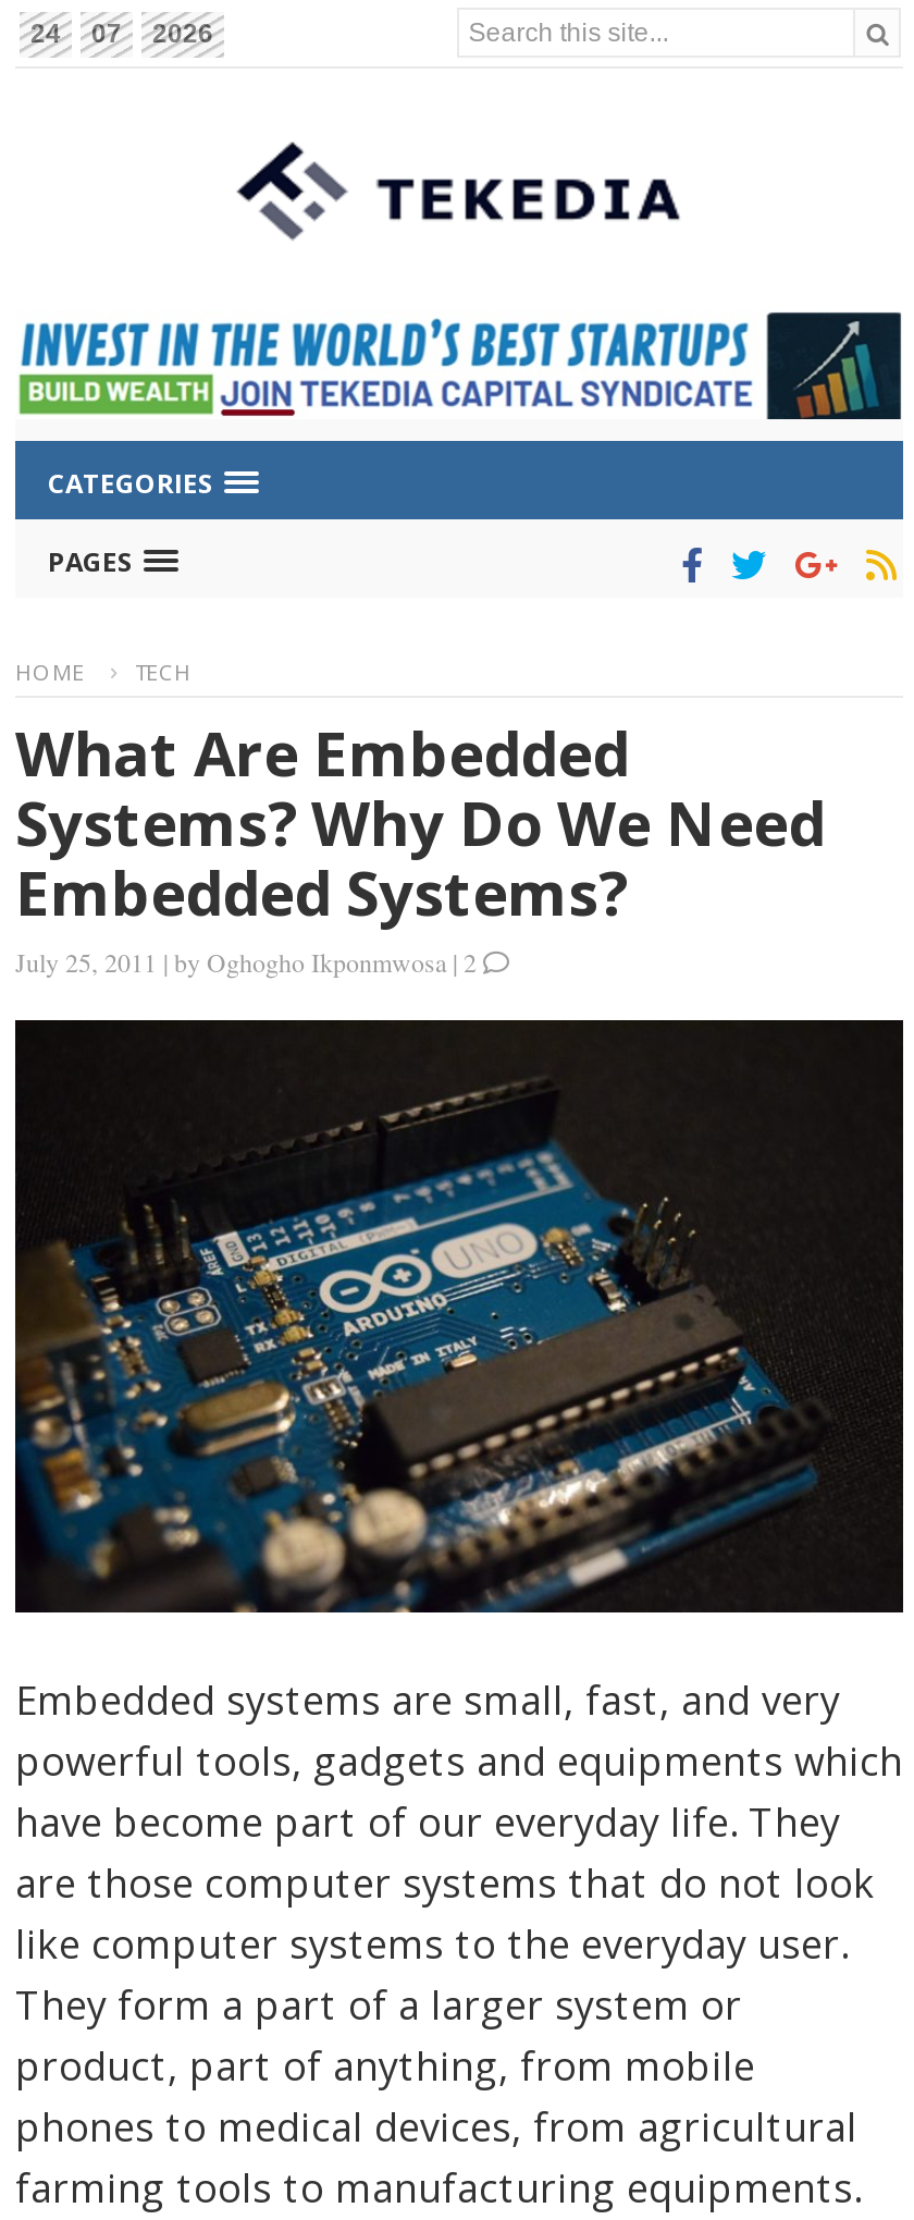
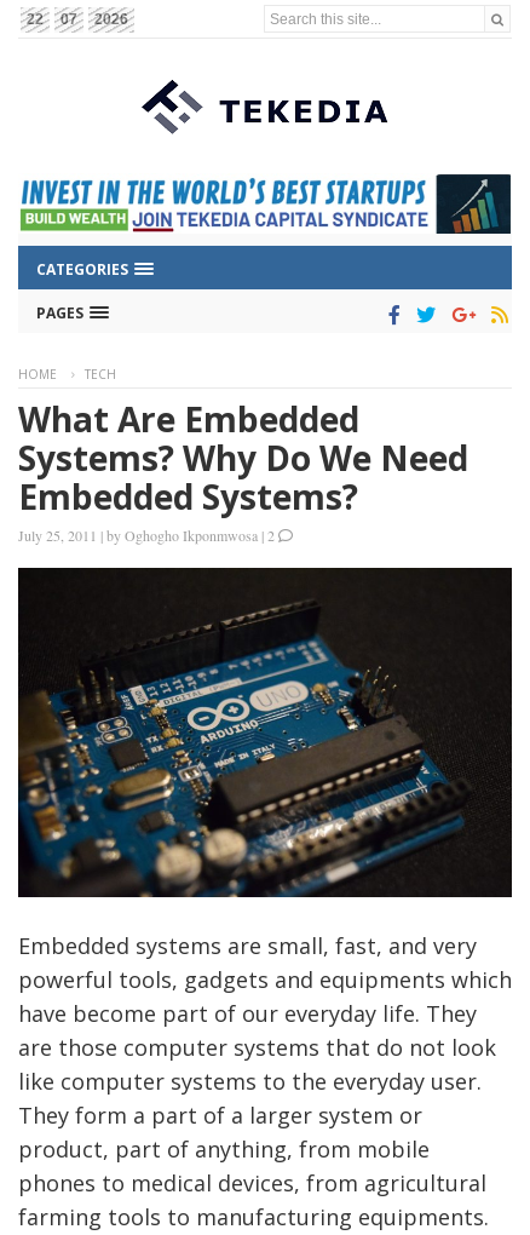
[30,19,213,49] 24 07 2026 -> [27,11,128,28] 22 07 2026

